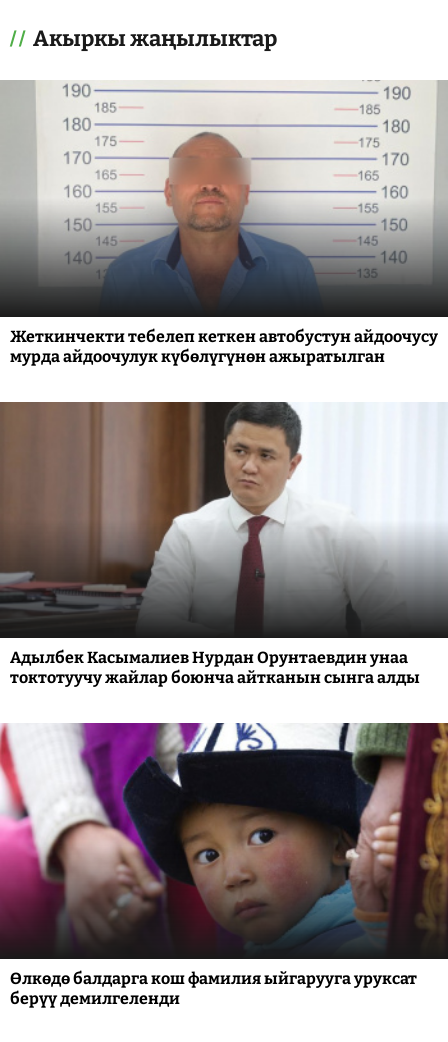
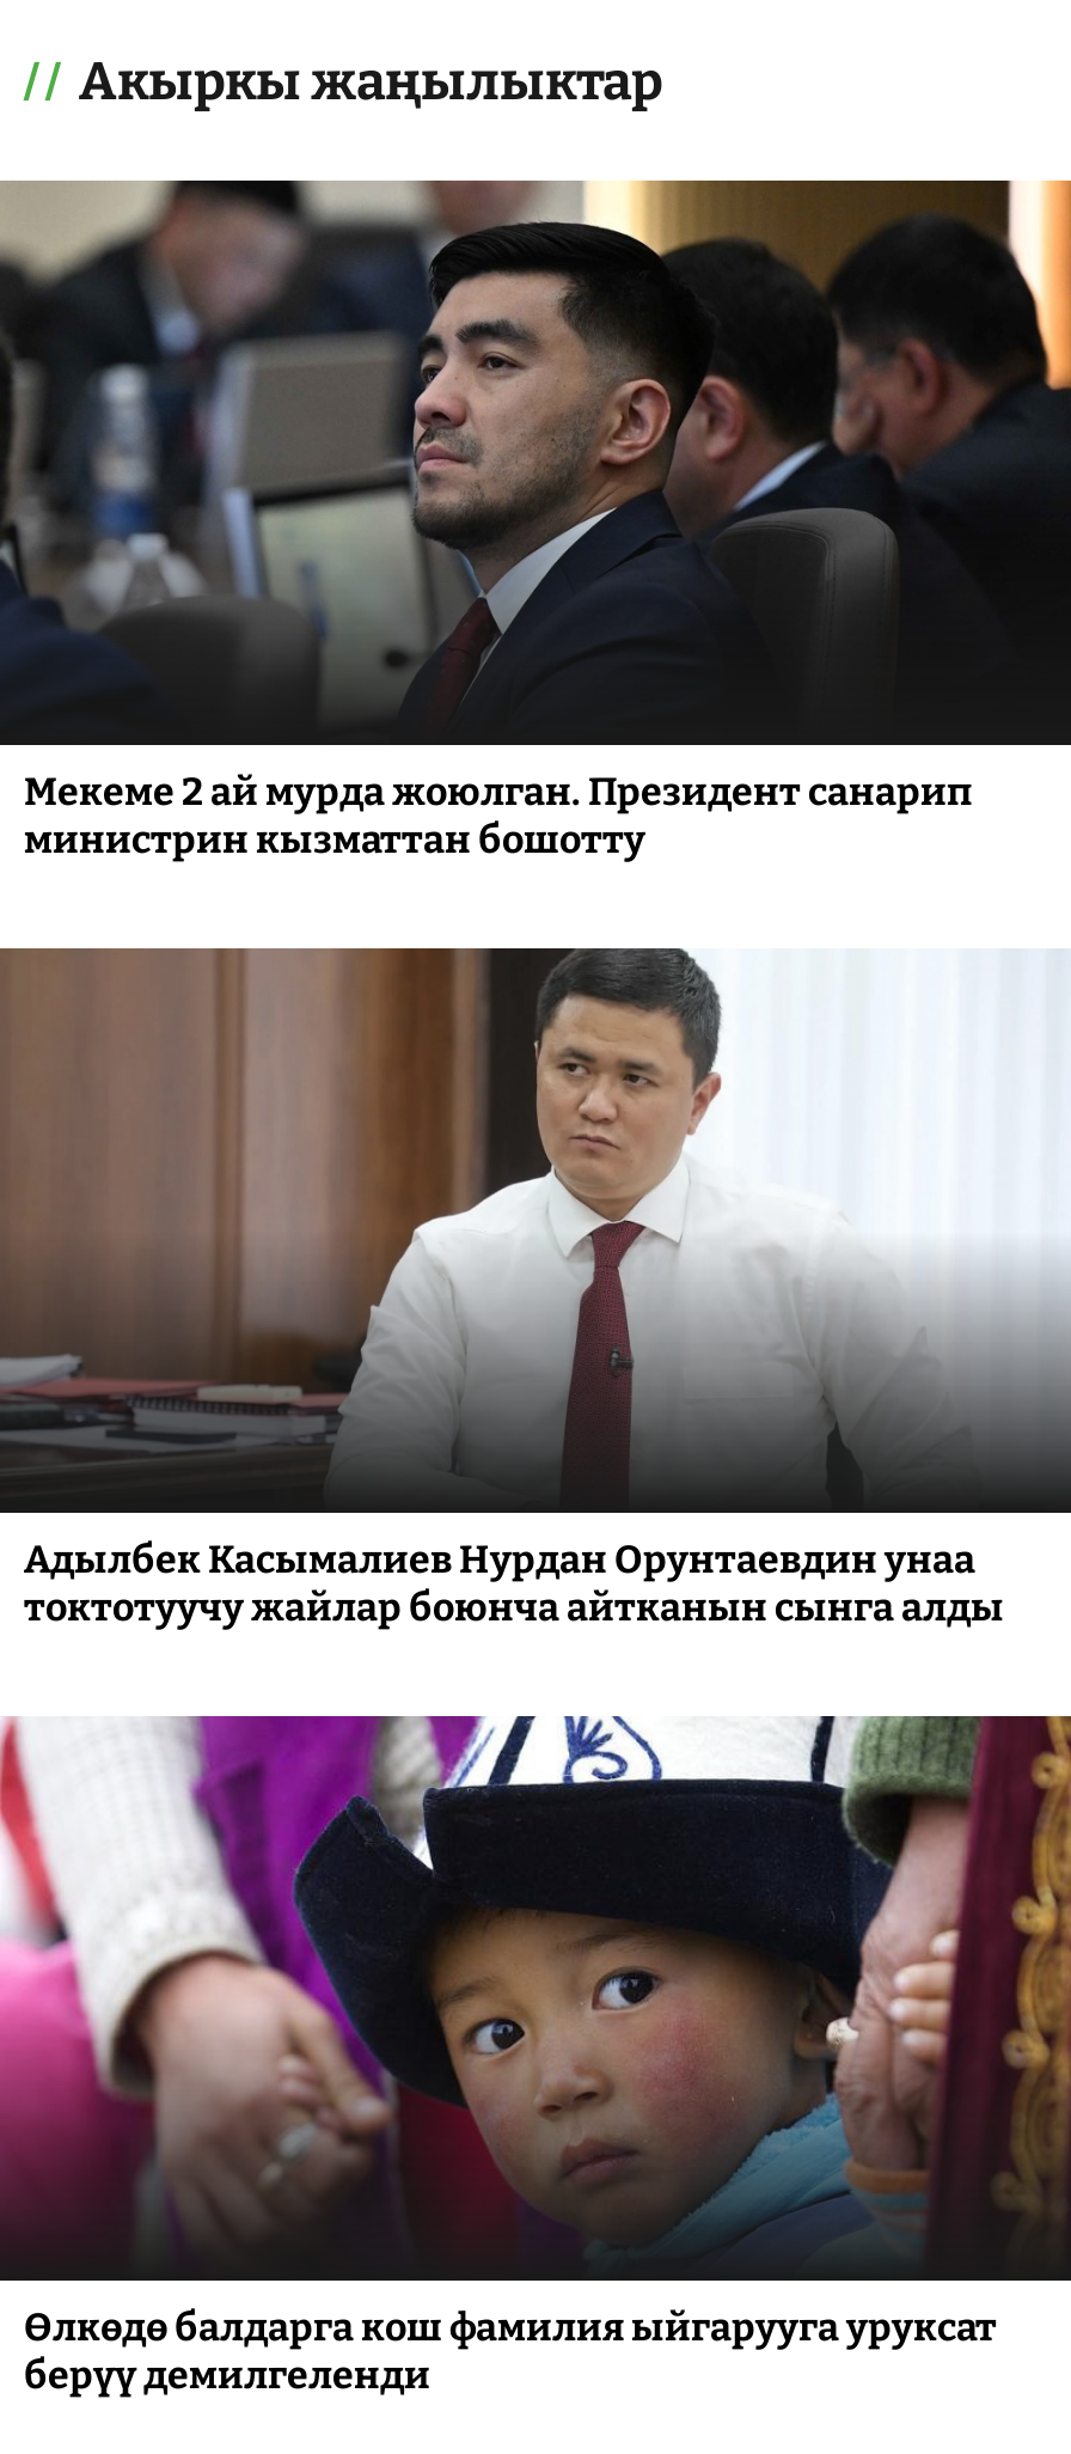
[3,80,445,365] [image] | Жеткинчекти тебелеп кеткен автобустун айдоочусу | мурда айдоочулук күбөлүгүнөн ажыратылган -> [7,177,1064,862] [image] | Мекеме 2 ай мурда жоюлган. Президент санарип | министрин кызматтан бошотту

